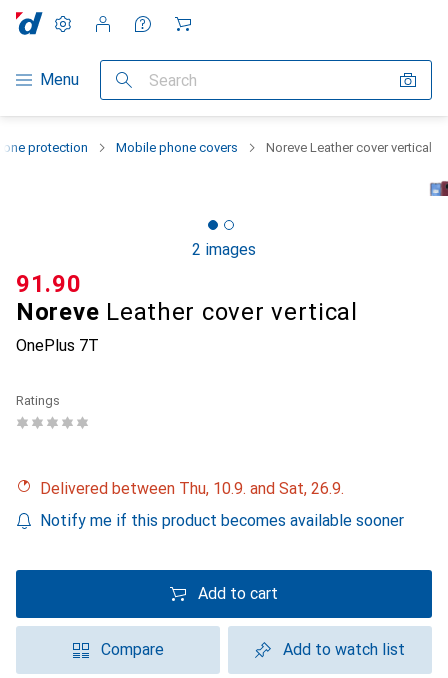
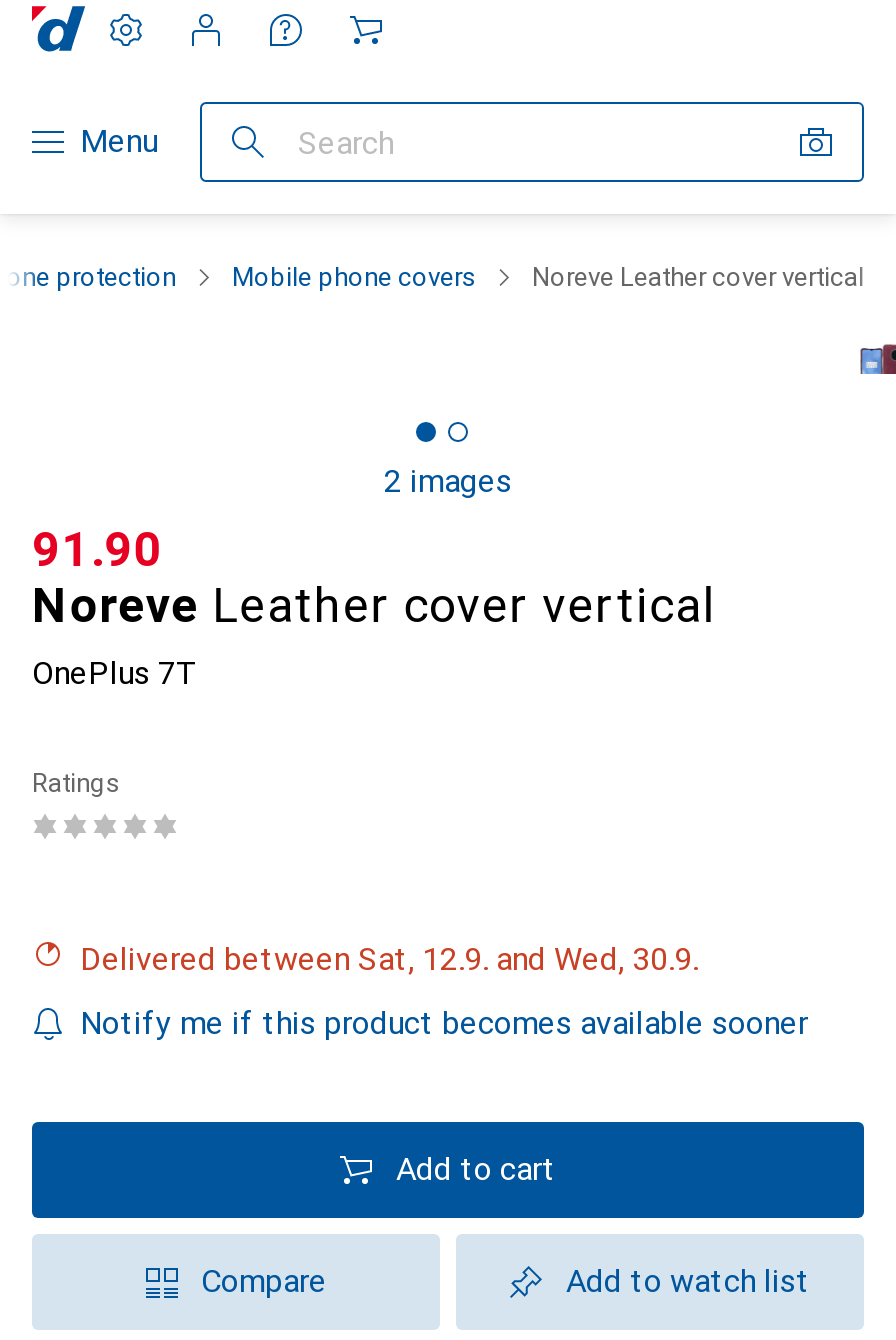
[51,479,344,498] Delivered between Thu, 10.9. and Sat, 26.9. -> [102,940,698,978] Delivered between Sat, 12.9. and Wed, 30.9.

